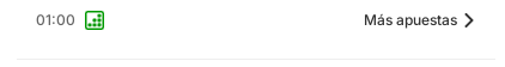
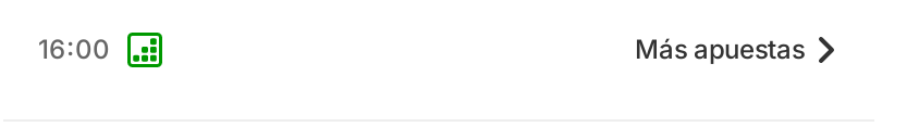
[36,11,75,29] 01:00 -> [38,33,110,65] 16:00

